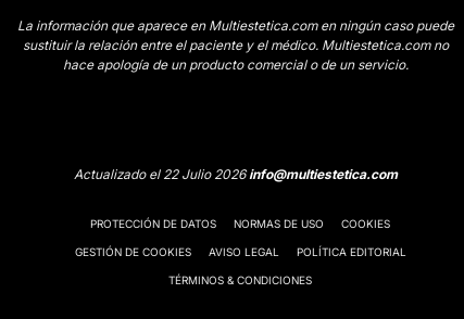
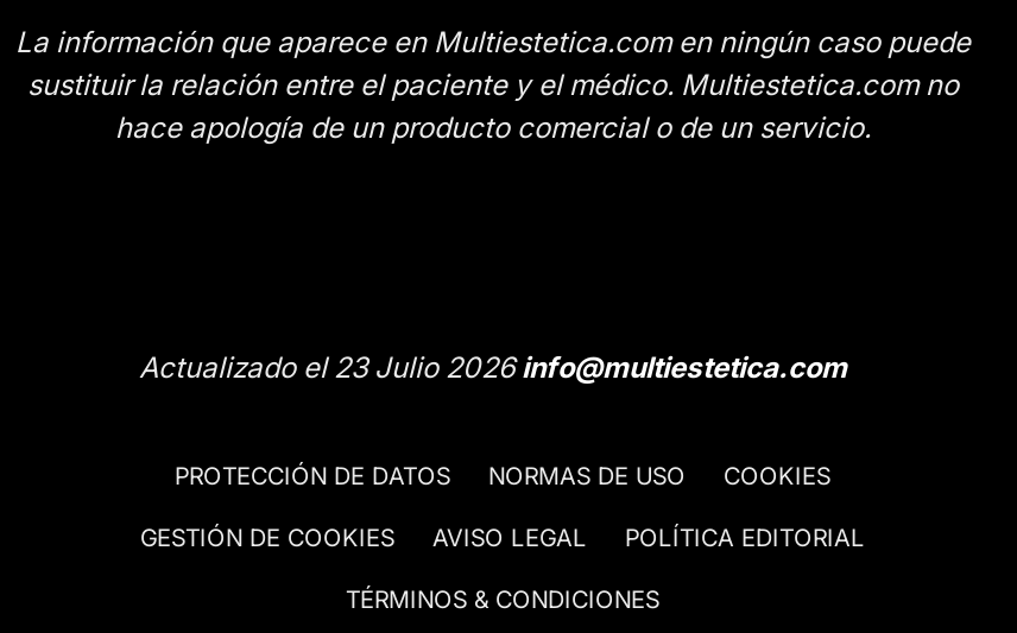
[74,166,398,182] Actualizado el 22 Julio 2026info@multiestetica.com -> [139,349,847,385] Actualizado el 23 Julio 2026info@multiestetica.com

